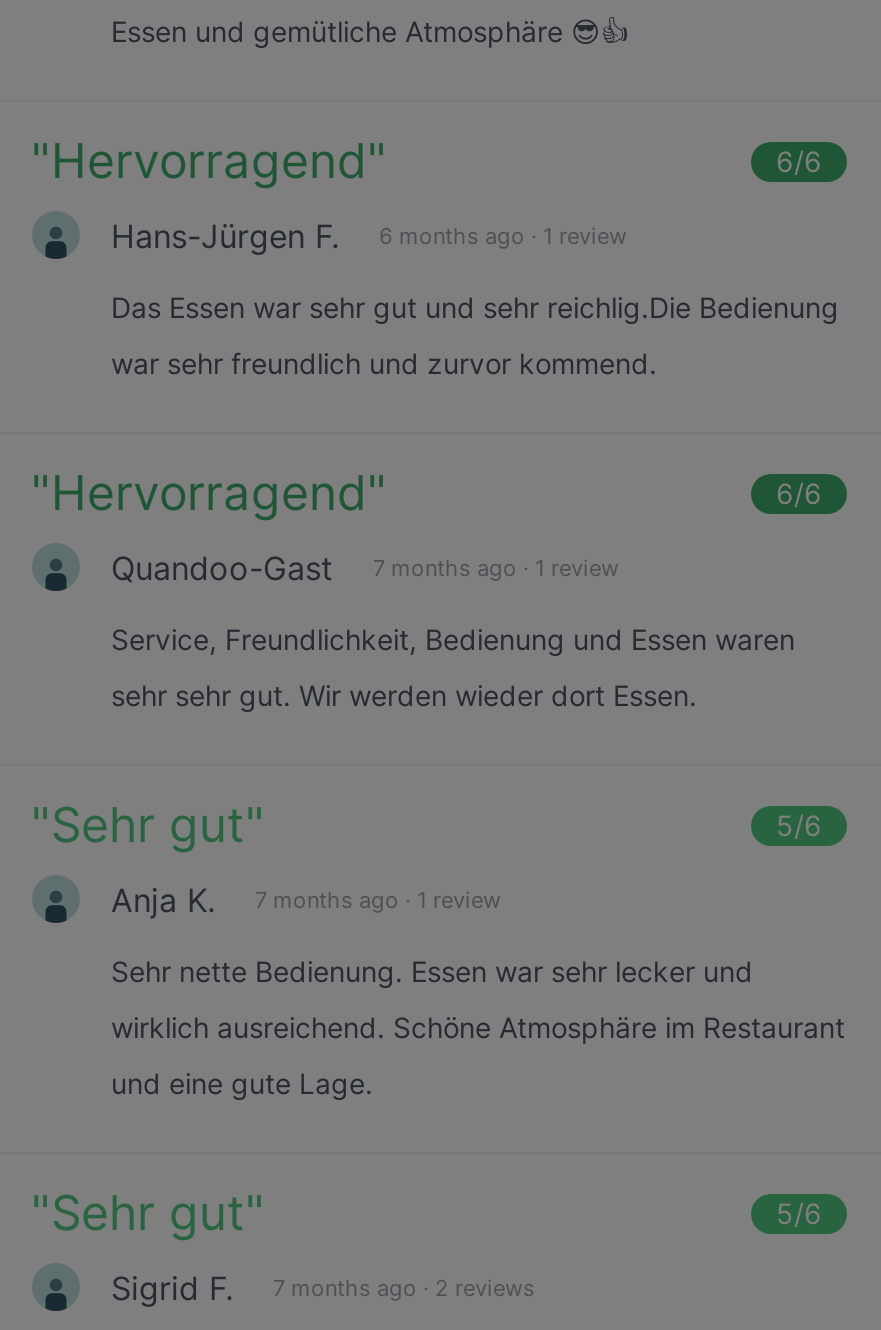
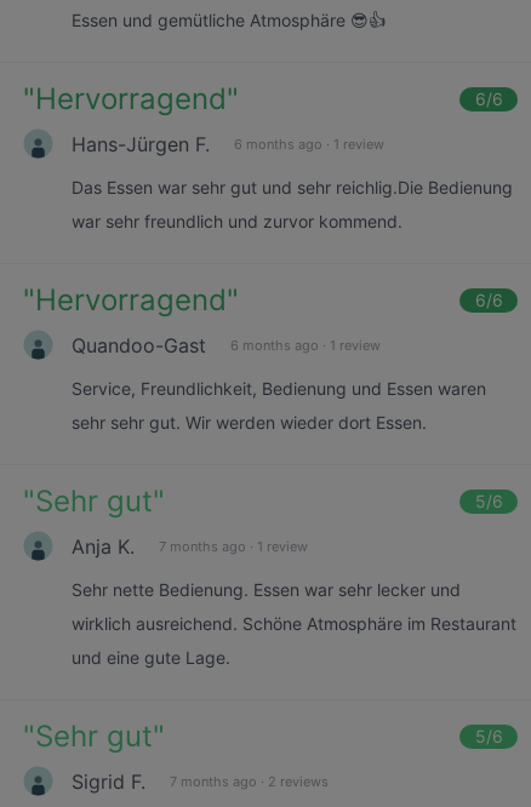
[373,553,619,581] 7 months ago · 1 review -> [230,336,381,353] 6 months ago · 1 review

